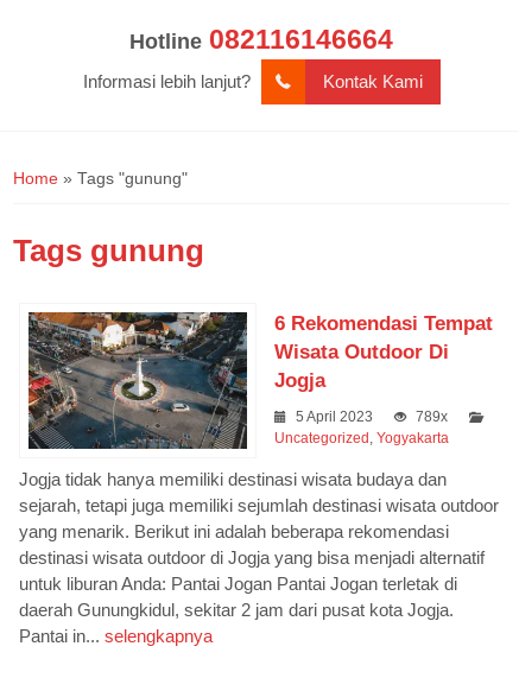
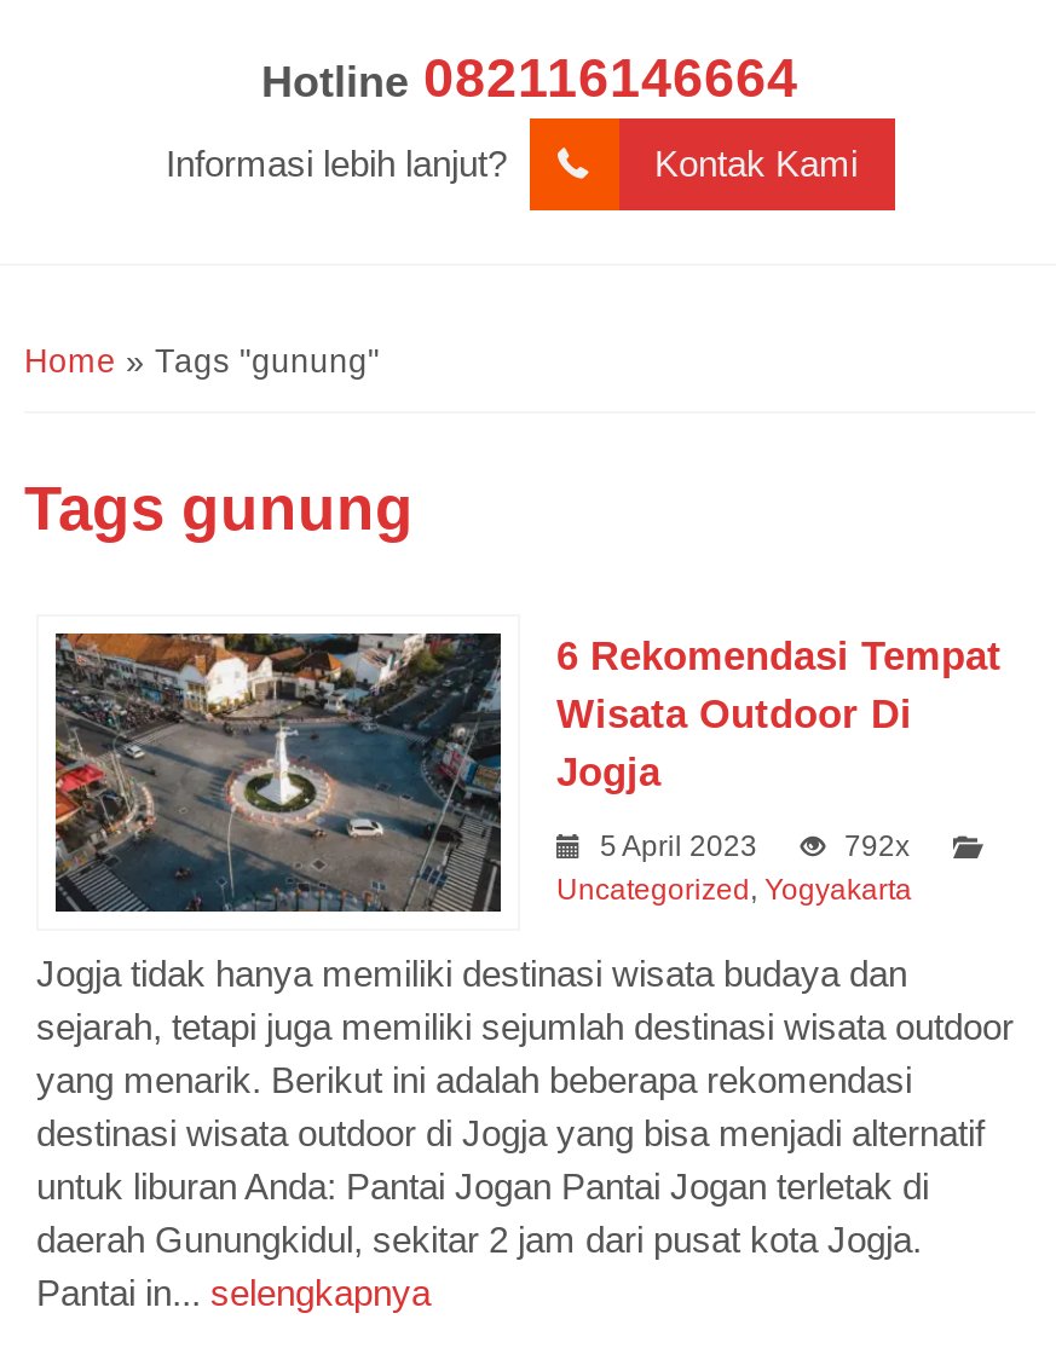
[412,408,451,425] 789x -> [837,828,917,862] 792x

